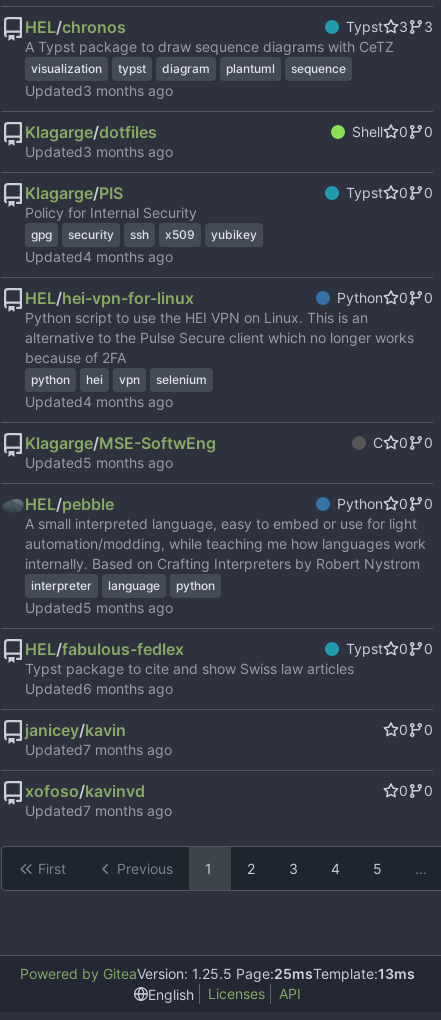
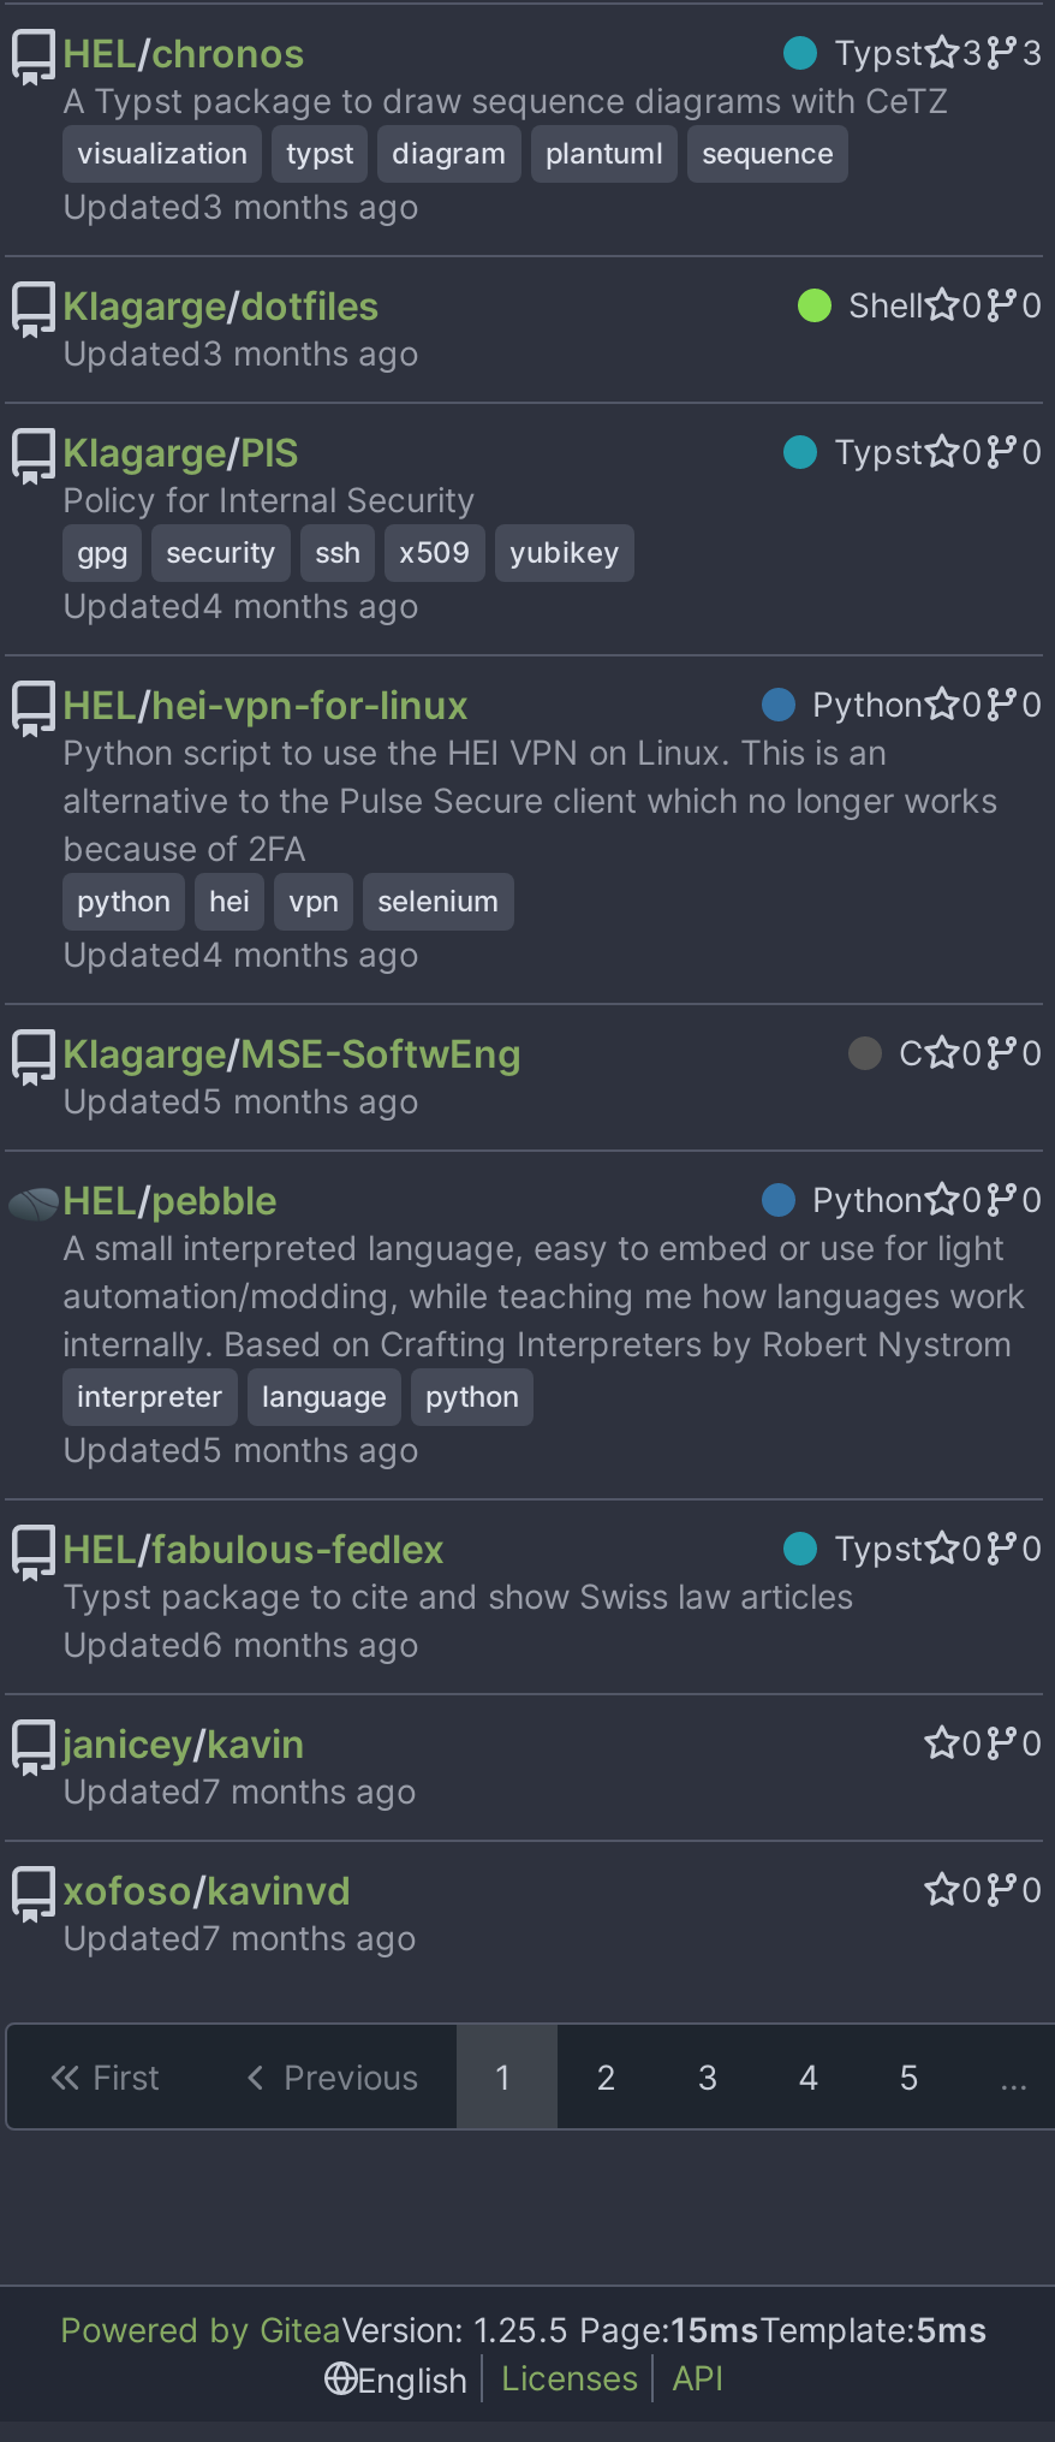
[19,965,414,982] Powered by GiteaVersion: 1.25.5 Page:25msTemplate:13ms -> [60,2309,988,2350] Powered by GiteaVersion: 1.25.5 Page:15msTemplate:5ms

